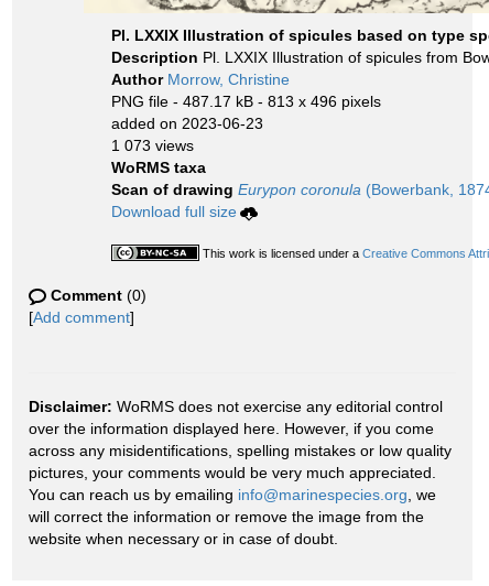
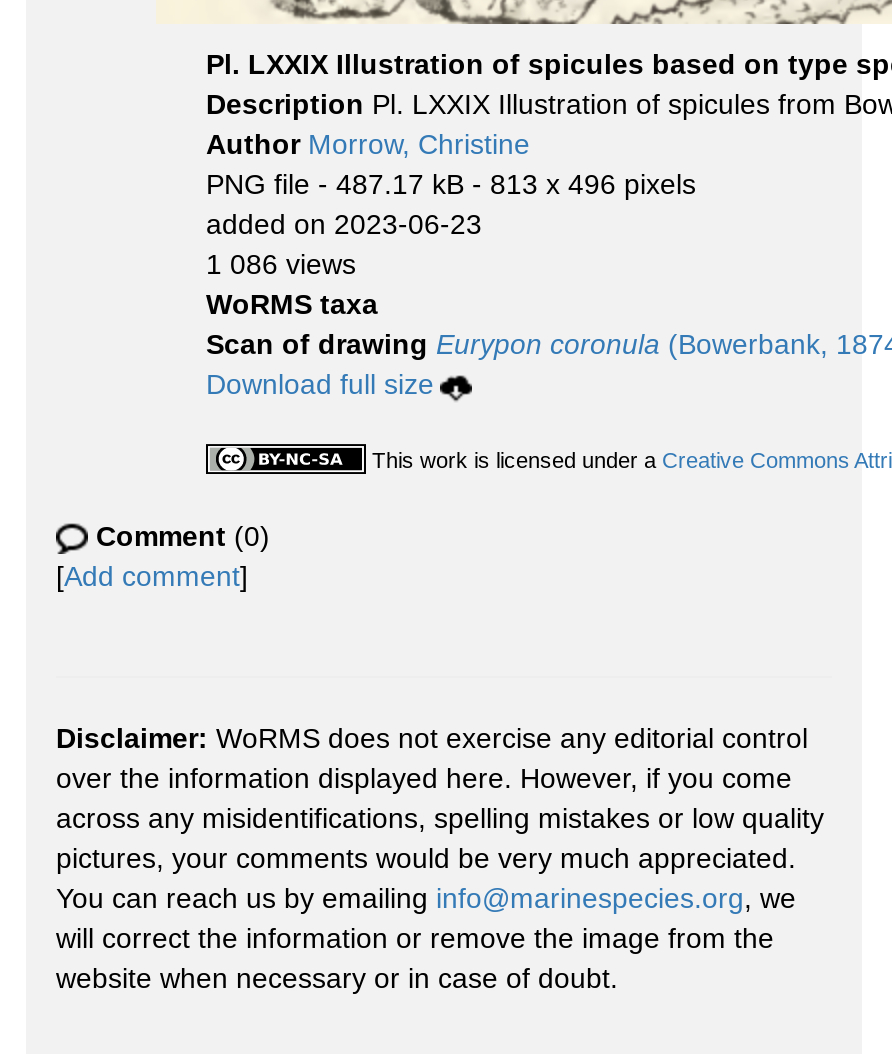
[111,137,194,154] 1 073 views -> [206,248,356,280] 1 086 views

